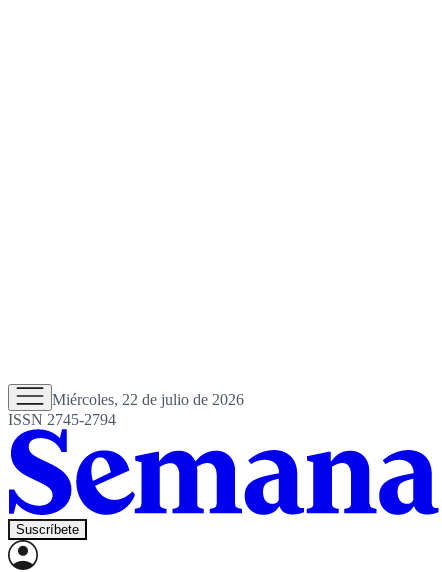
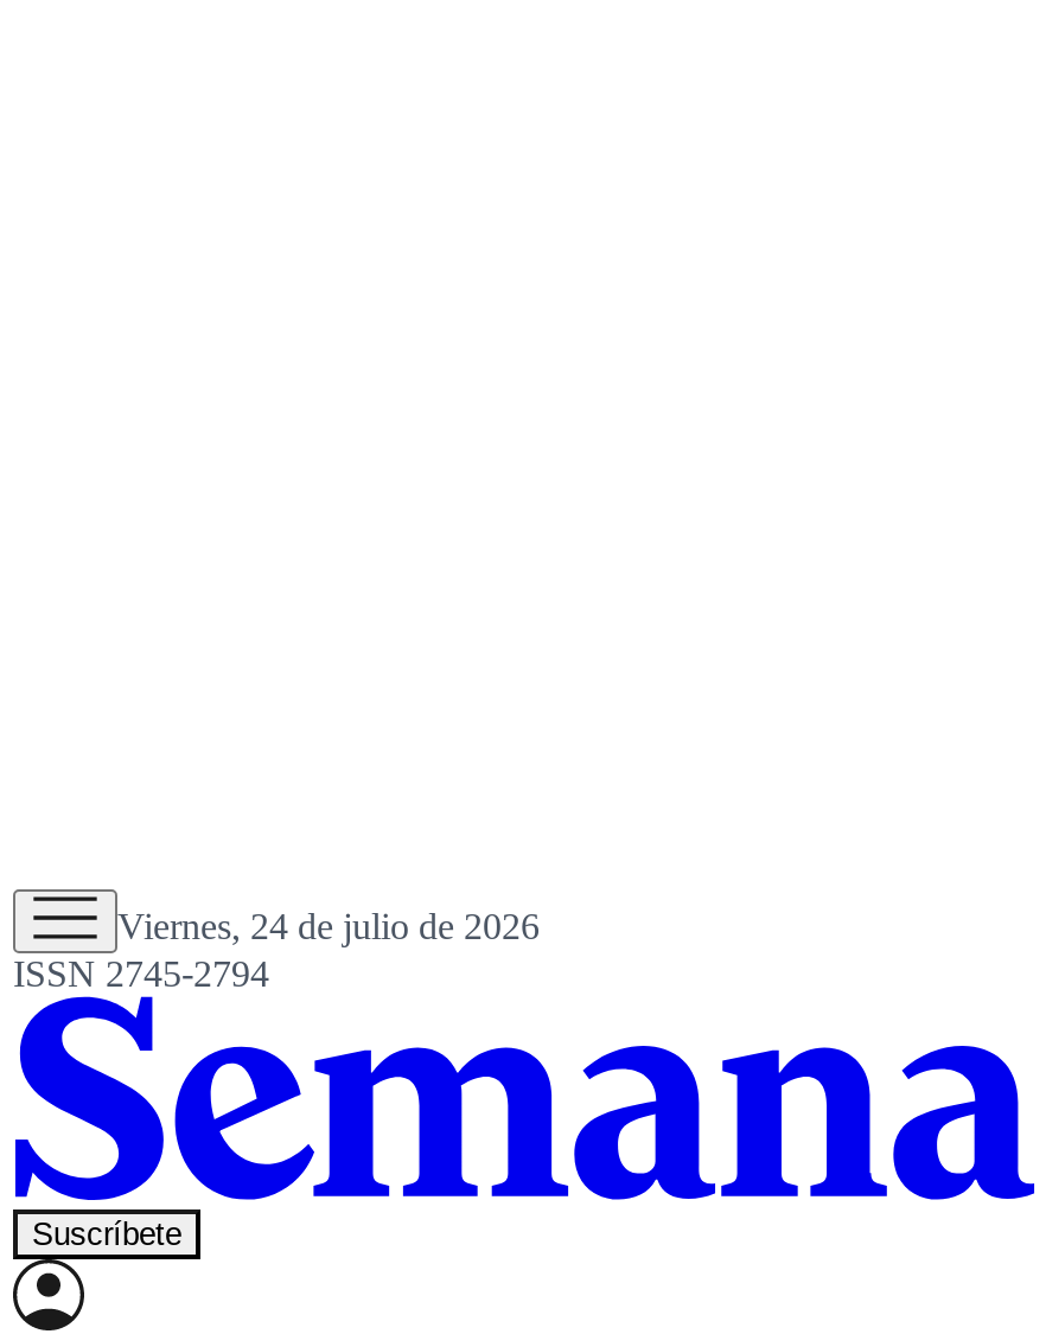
[52,391,244,408] Miércoles, 22 de julio de 2026 -> [117,906,540,946] Viernes, 24 de julio de 2026

